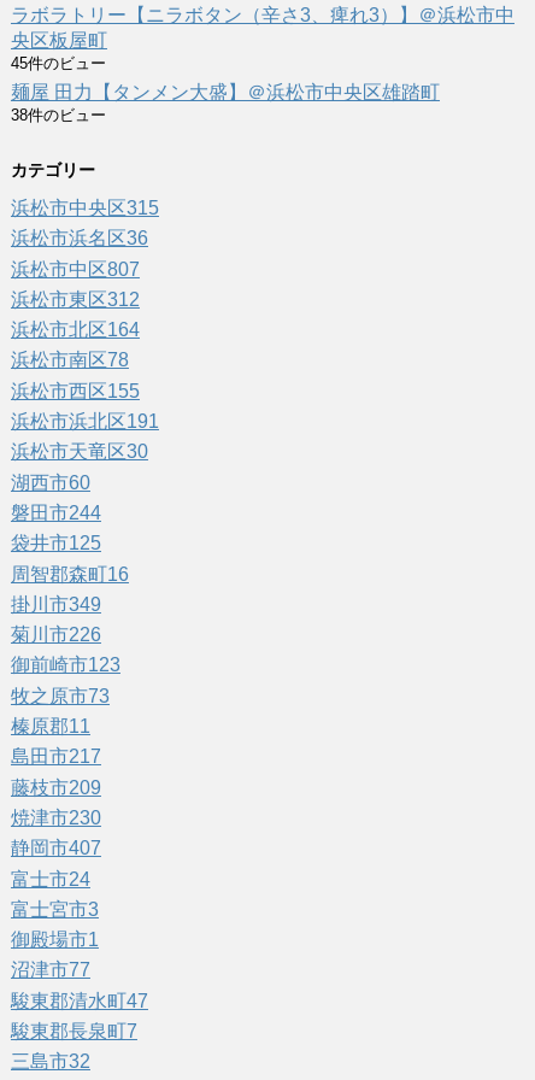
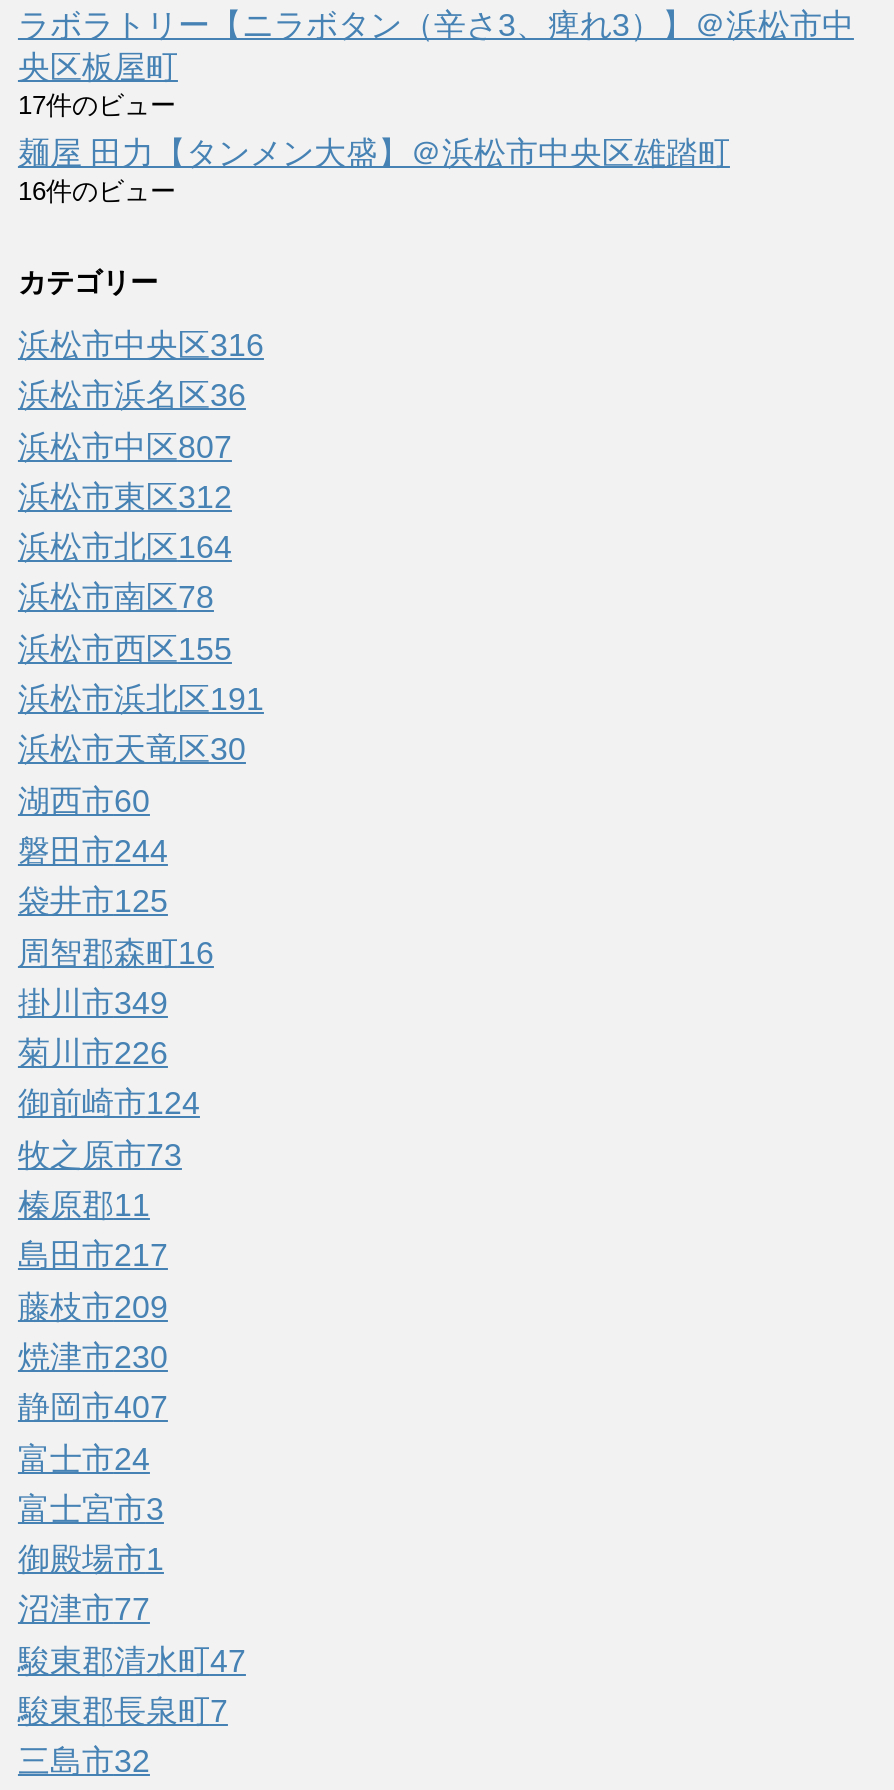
[11,55,106,73] 45件のビュー -> [18,91,176,121] 17件のビュー
[11,106,106,124] 38件のビュー -> [18,175,176,205] 16件のビュー
[11,198,159,218] 浜松市中央区315 -> [18,328,264,362] 浜松市中央区316
[11,655,120,675] 御前崎市123 -> [18,1087,200,1121] 御前崎市124

